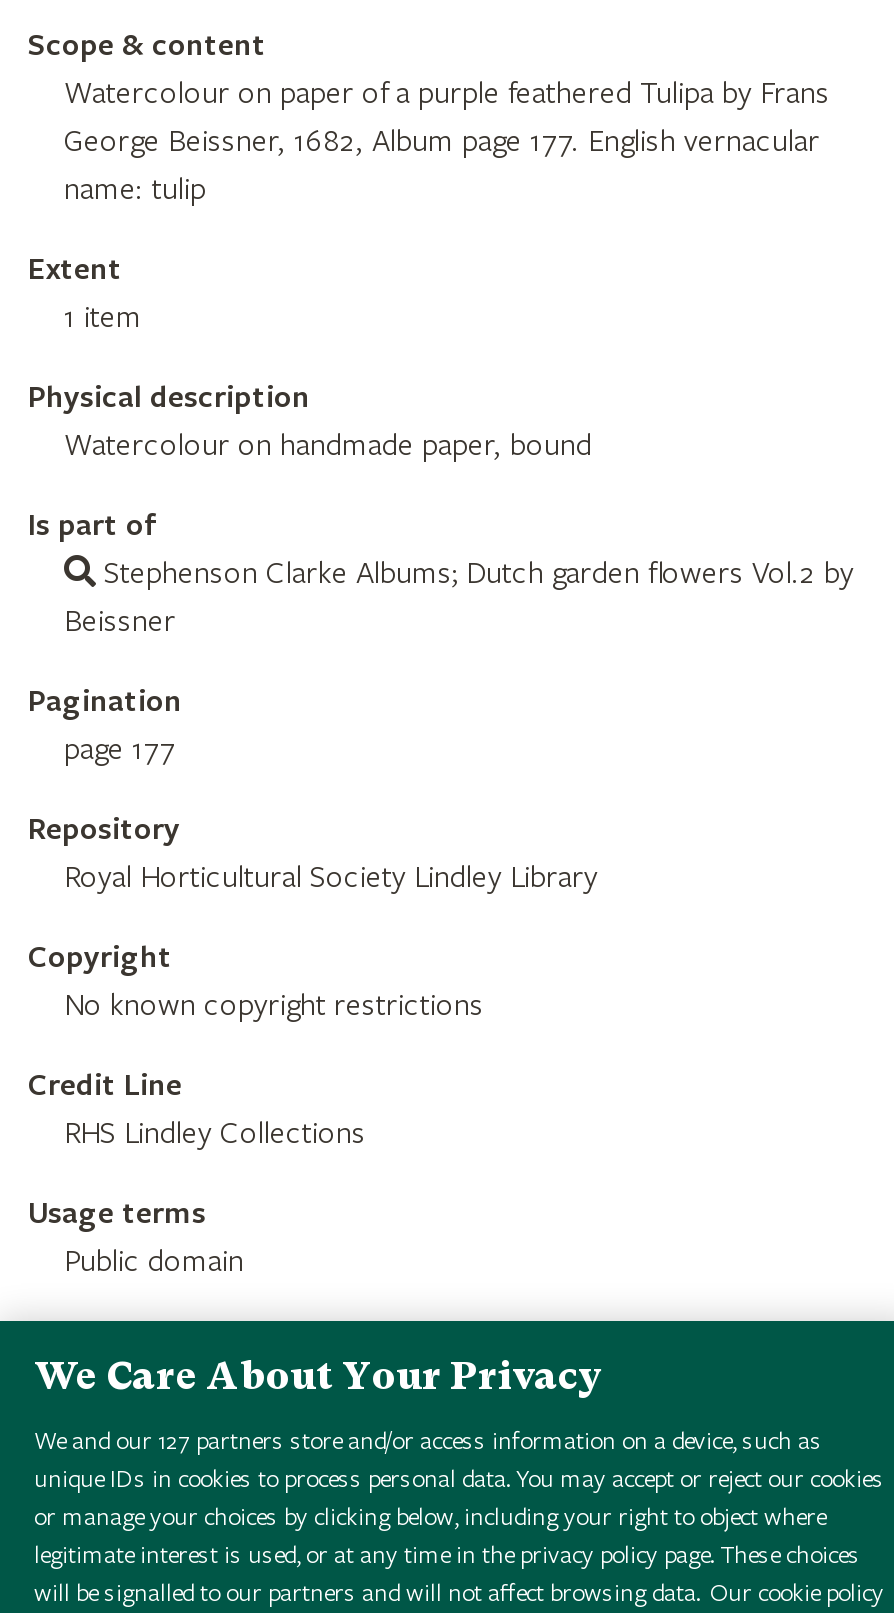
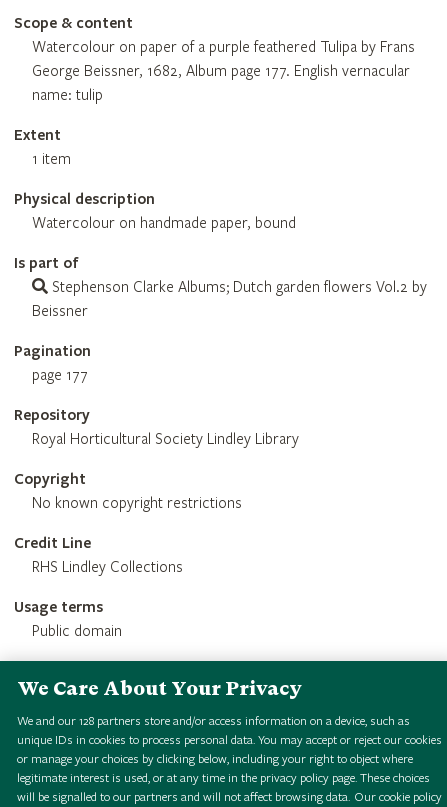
[34,1423,822,1455] We and our 127 partners store and/or access information on a device, such as -> [17,712,410,728] We and our 128 partners store and/or access information on a device, such as

